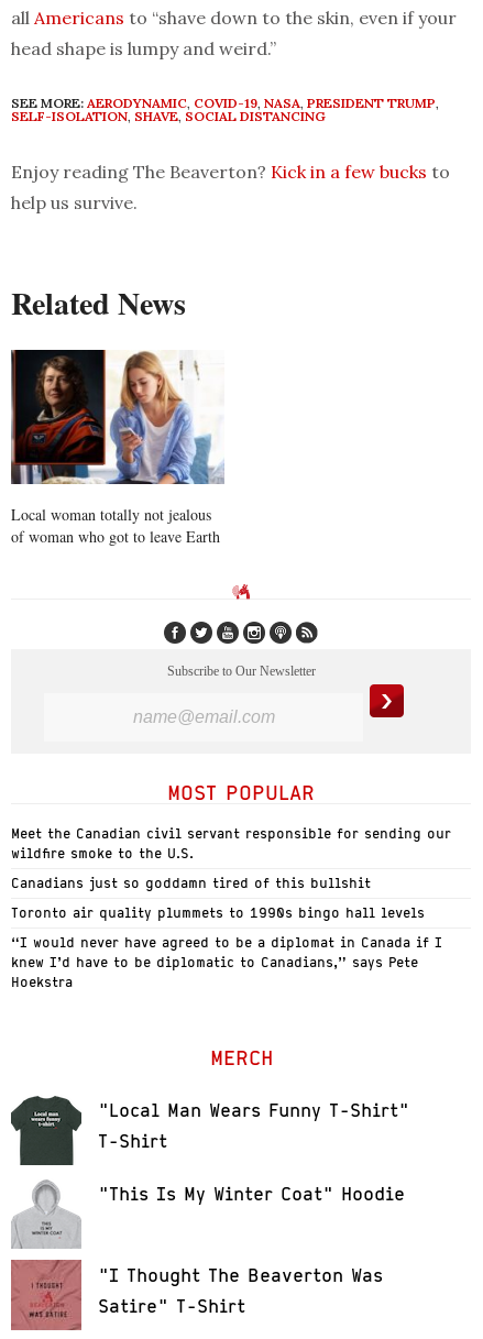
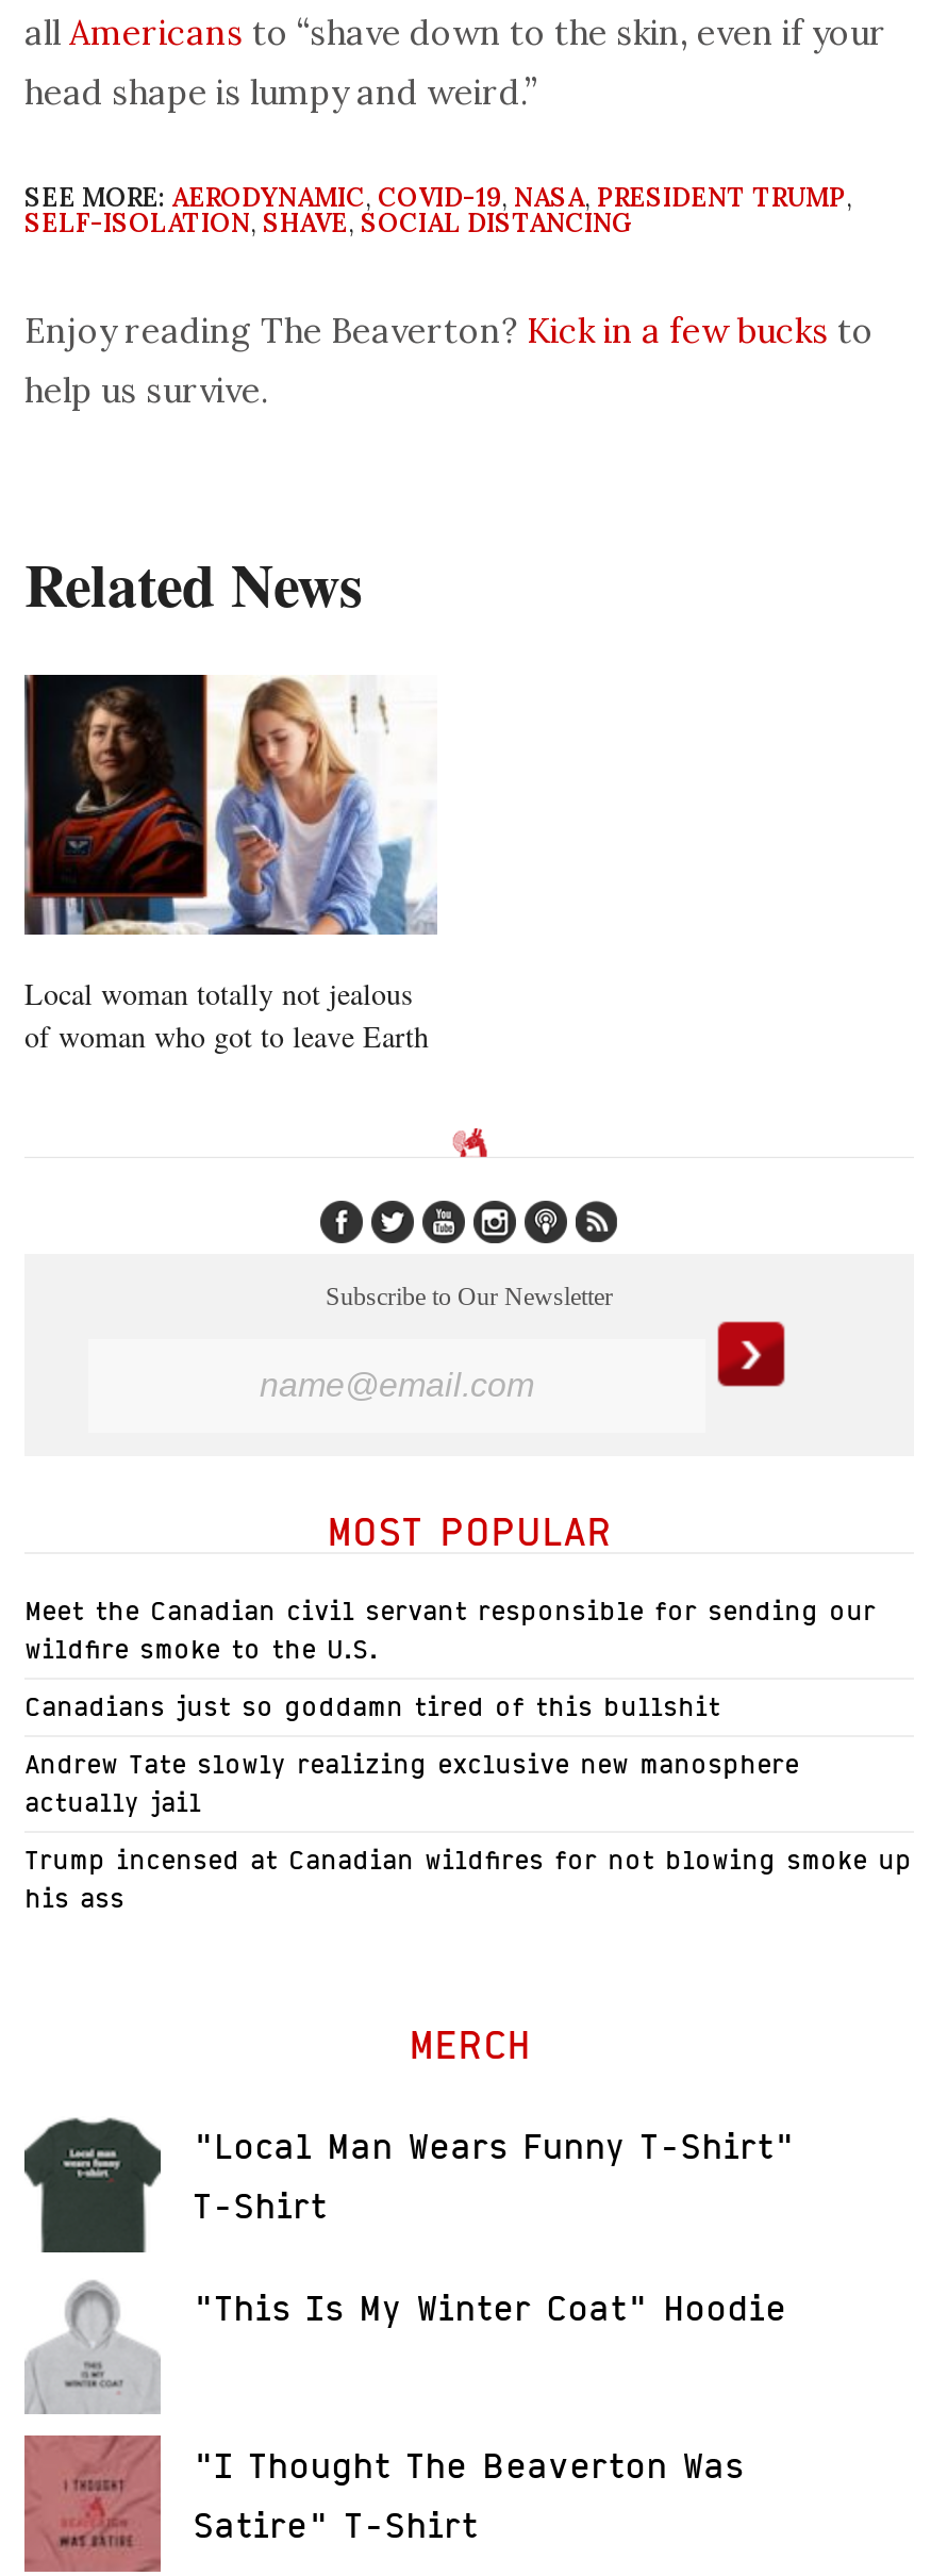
[11,904,425,921] Toronto air quality plummets to 1990s bingo hall levels -> [24,1747,799,1817] Andrew Tate slowly realizing exclusive new manosphere | actually jail
[11,934,442,990] “I would never have agreed to be a diplomat in Canada if I | knew I’d have to be diplomatic to Canadians,” says Pete | Hoekstra -> [24,1843,912,1913] Trump incensed at Canadian wildfires for not blowing smoke up | his ass

